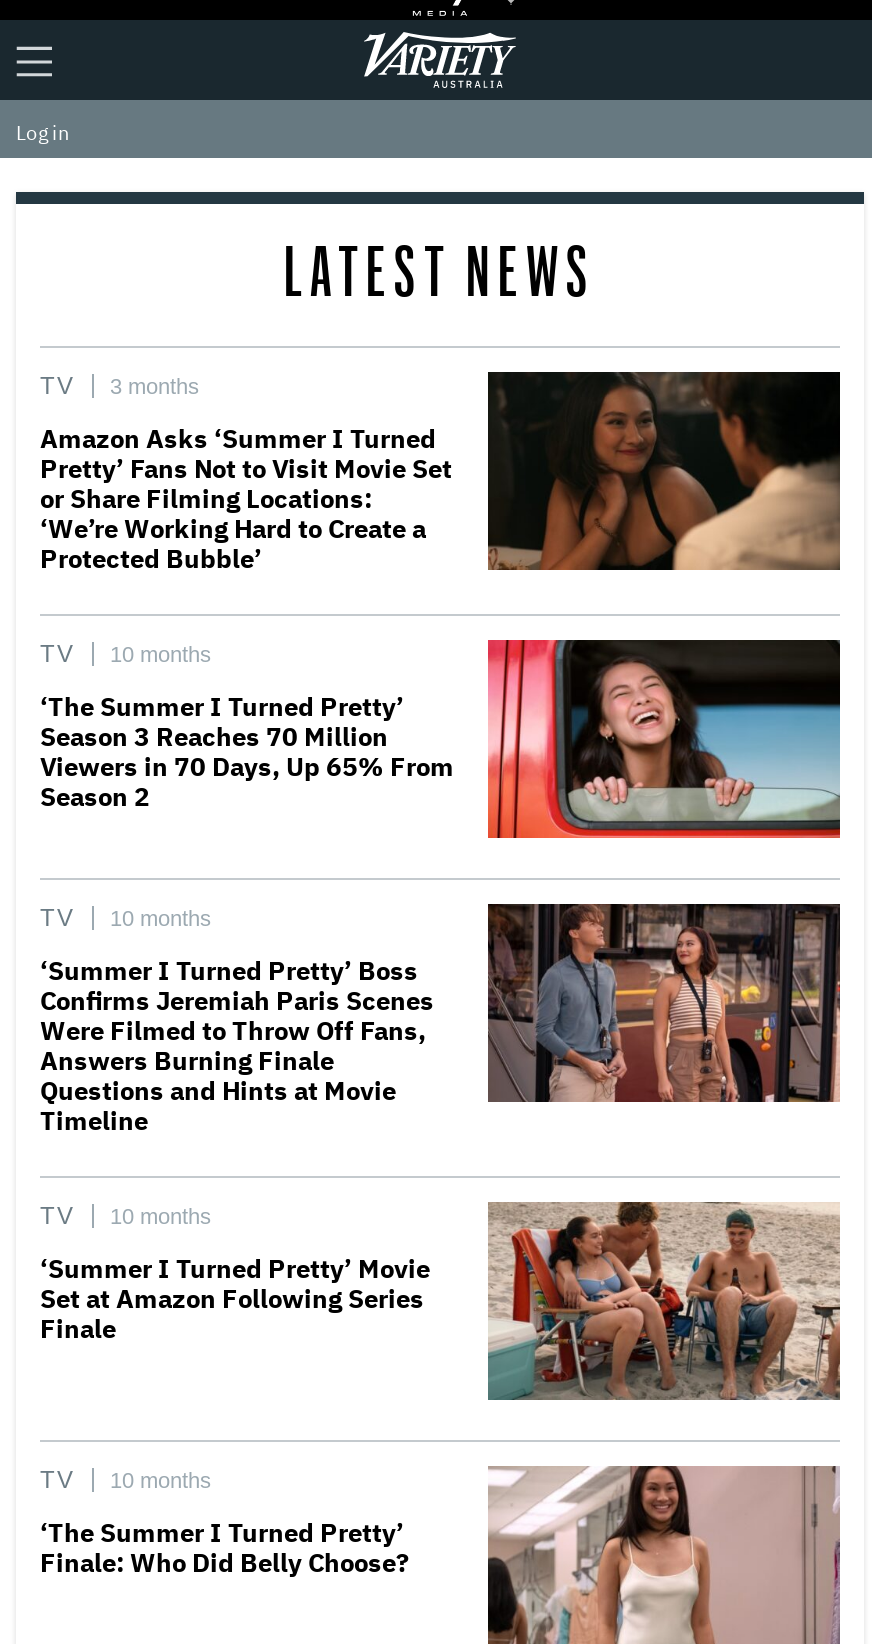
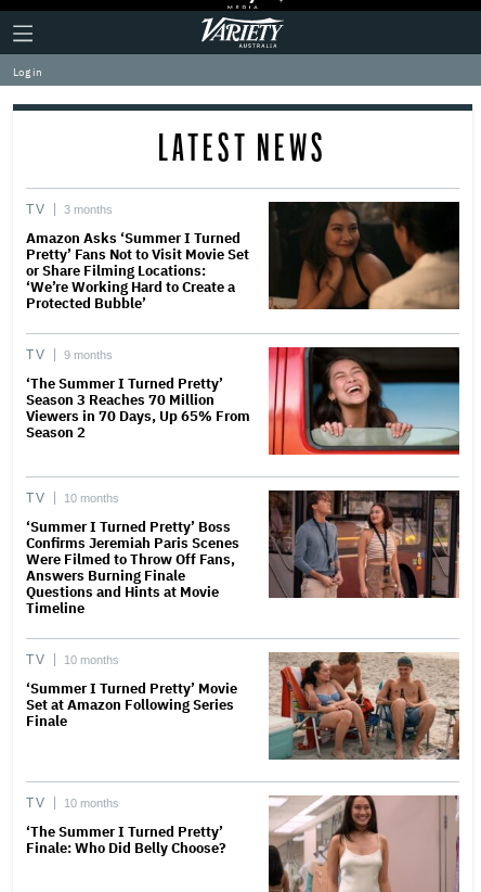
[40,640,212,668] TV 10 months -> [26,347,113,362] TV 9 months

